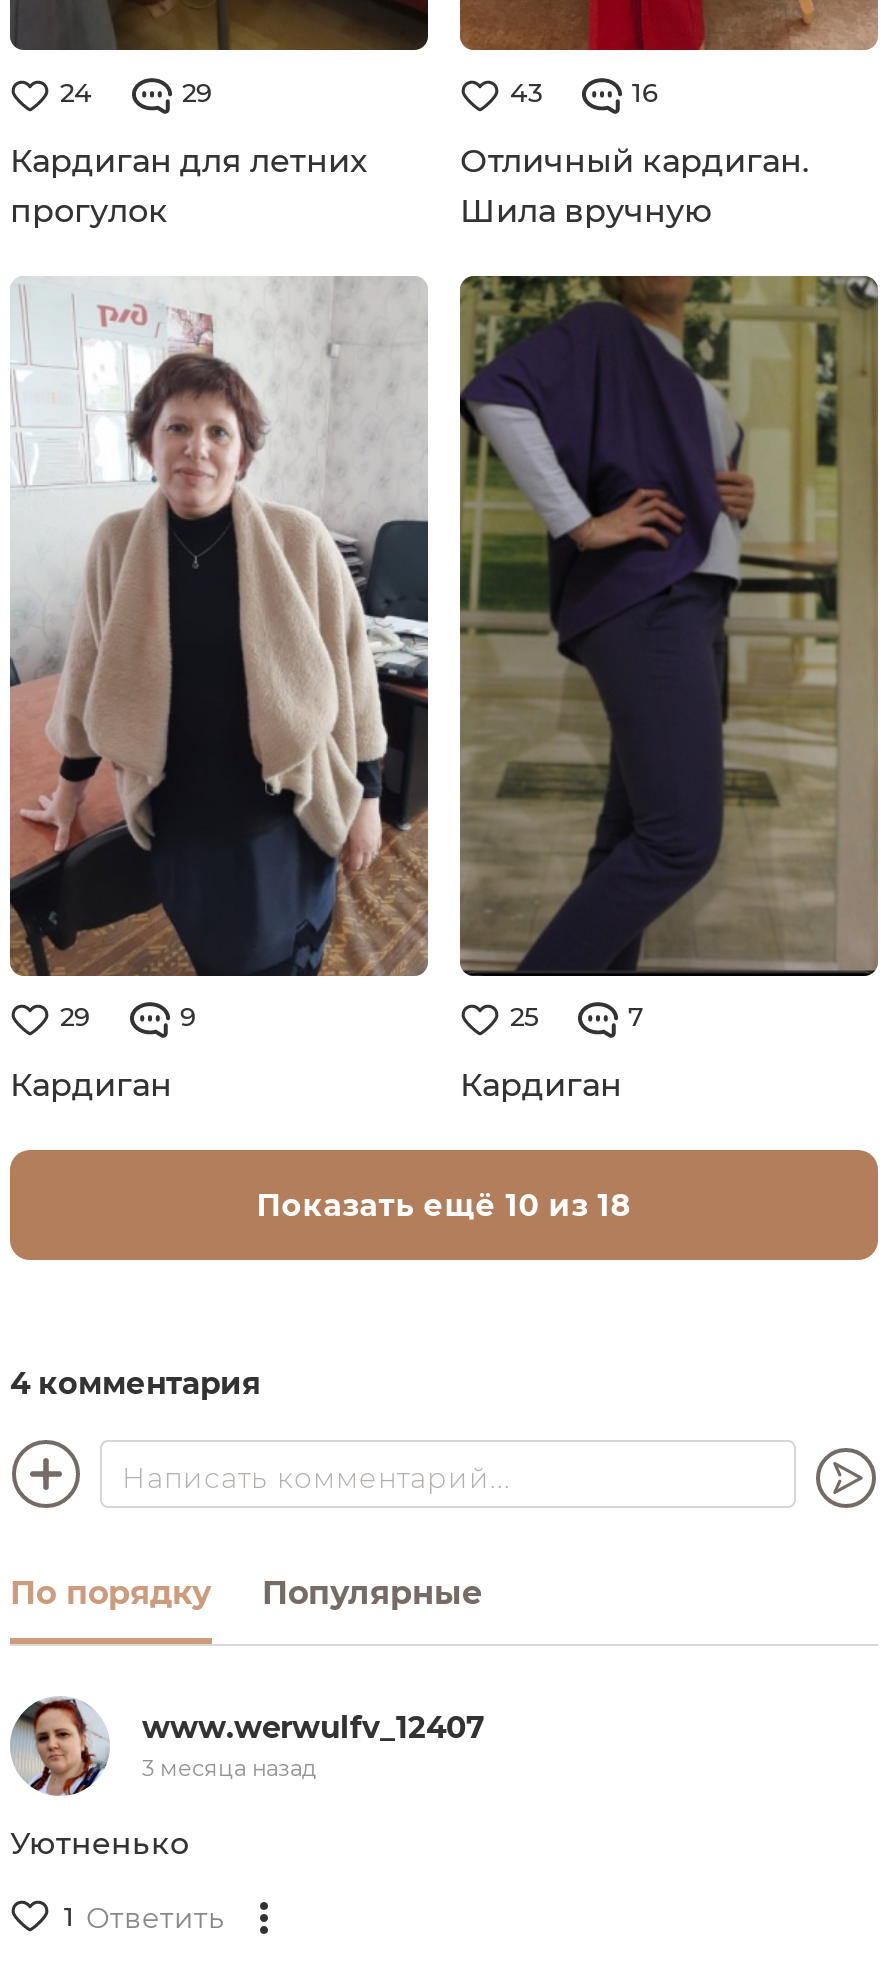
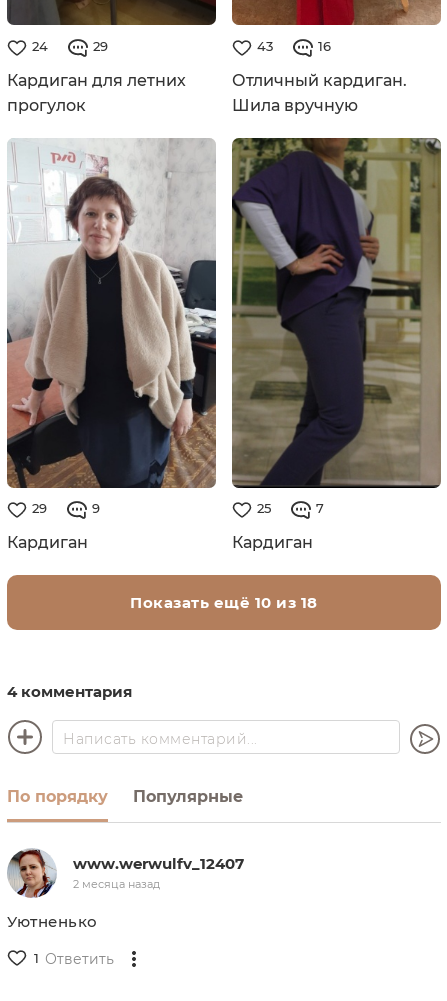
[142,1755,316,1783] 3 месяца назад -> [73,877,160,891] 2 месяца назад

